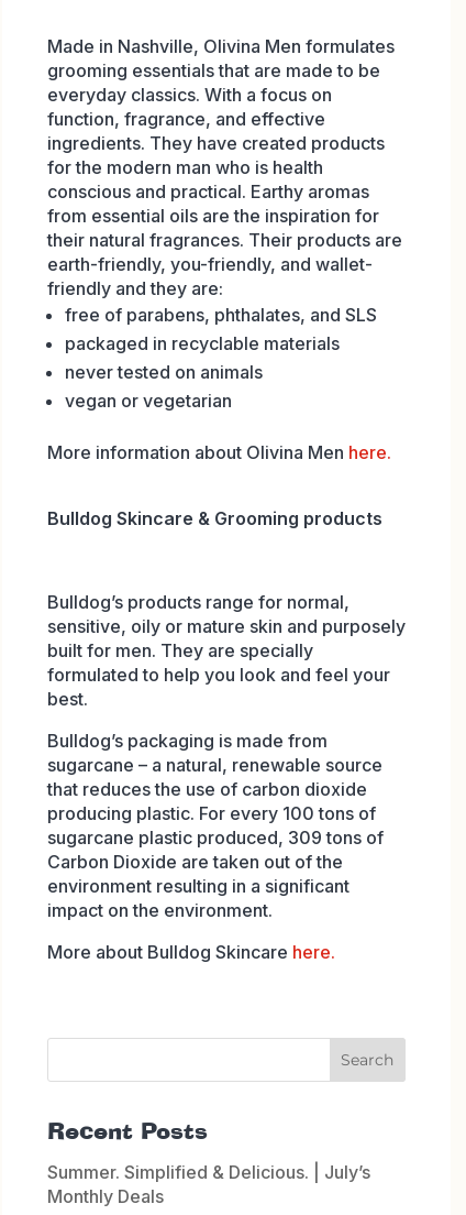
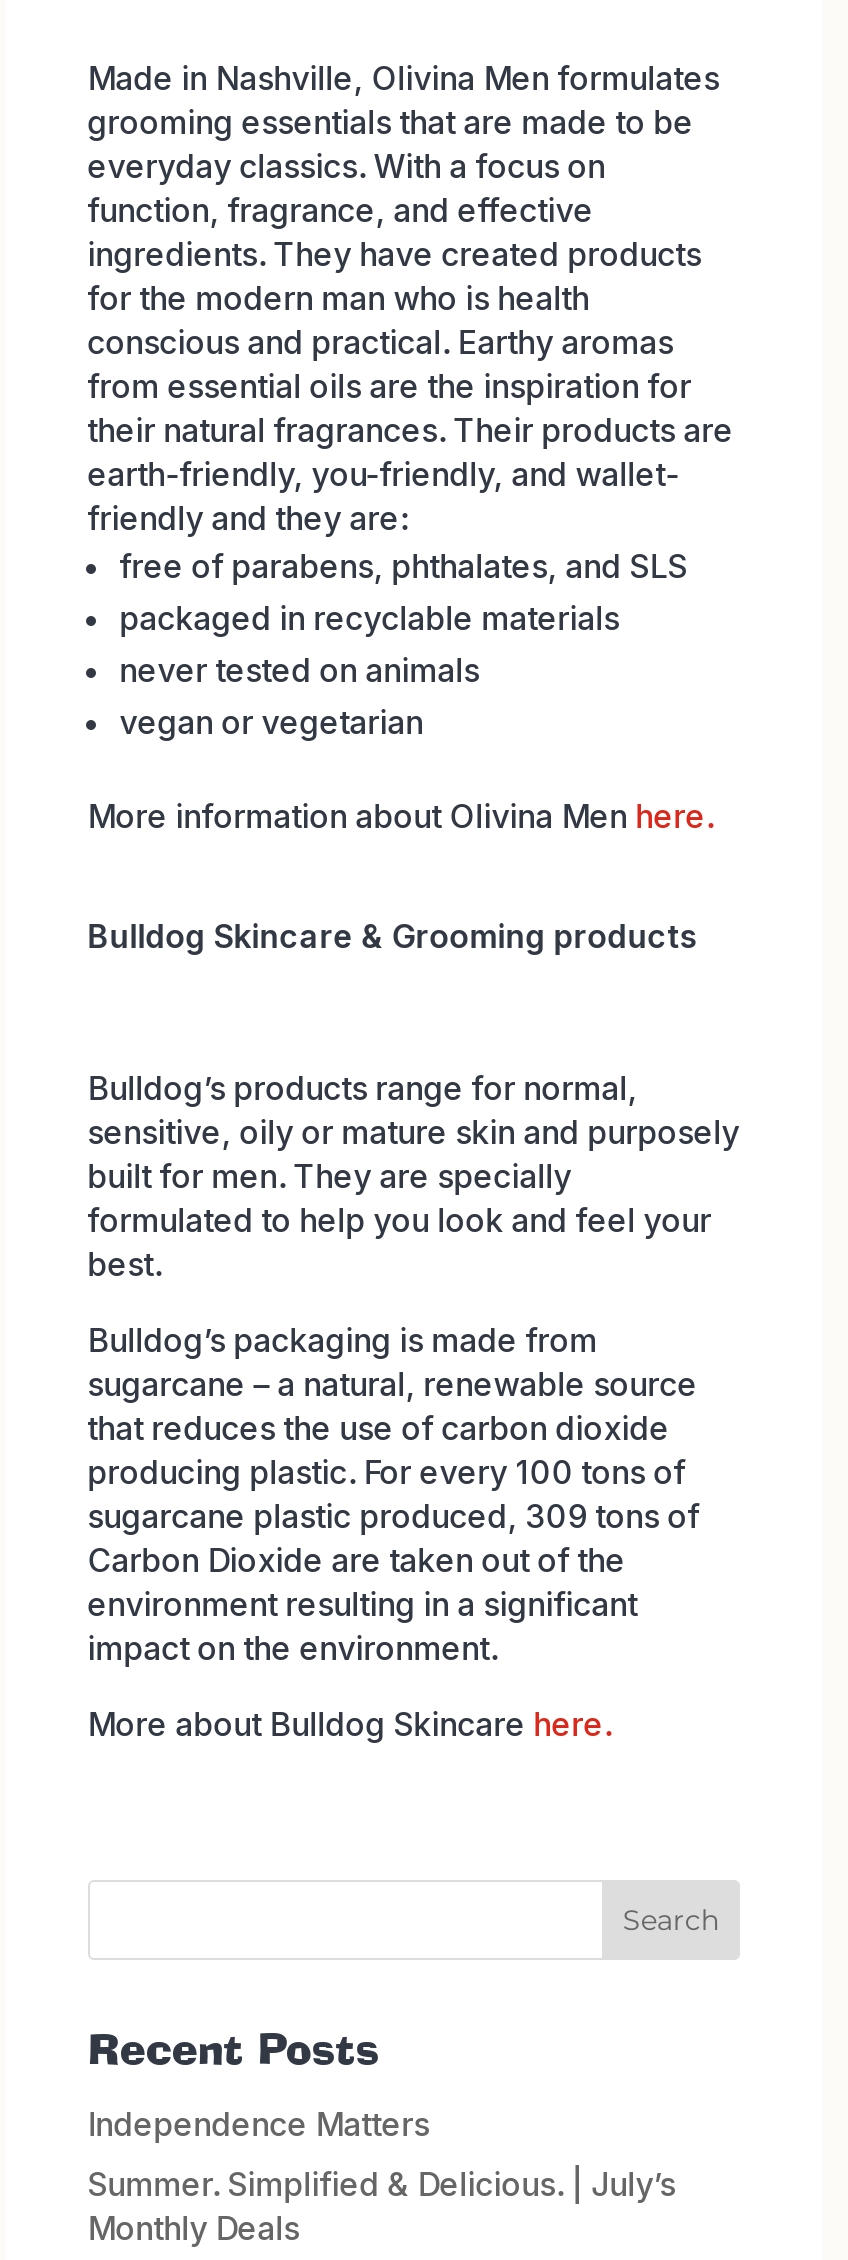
none -> [88,2103,430,2143] Independence Matters

